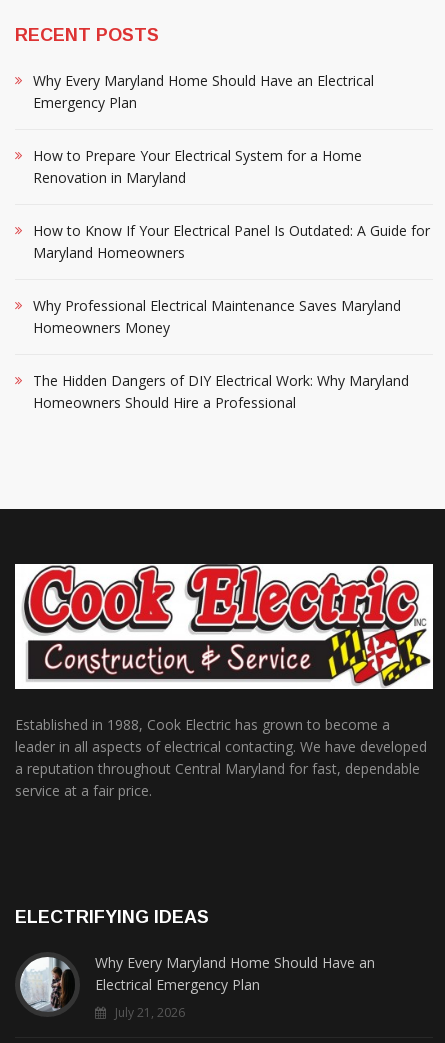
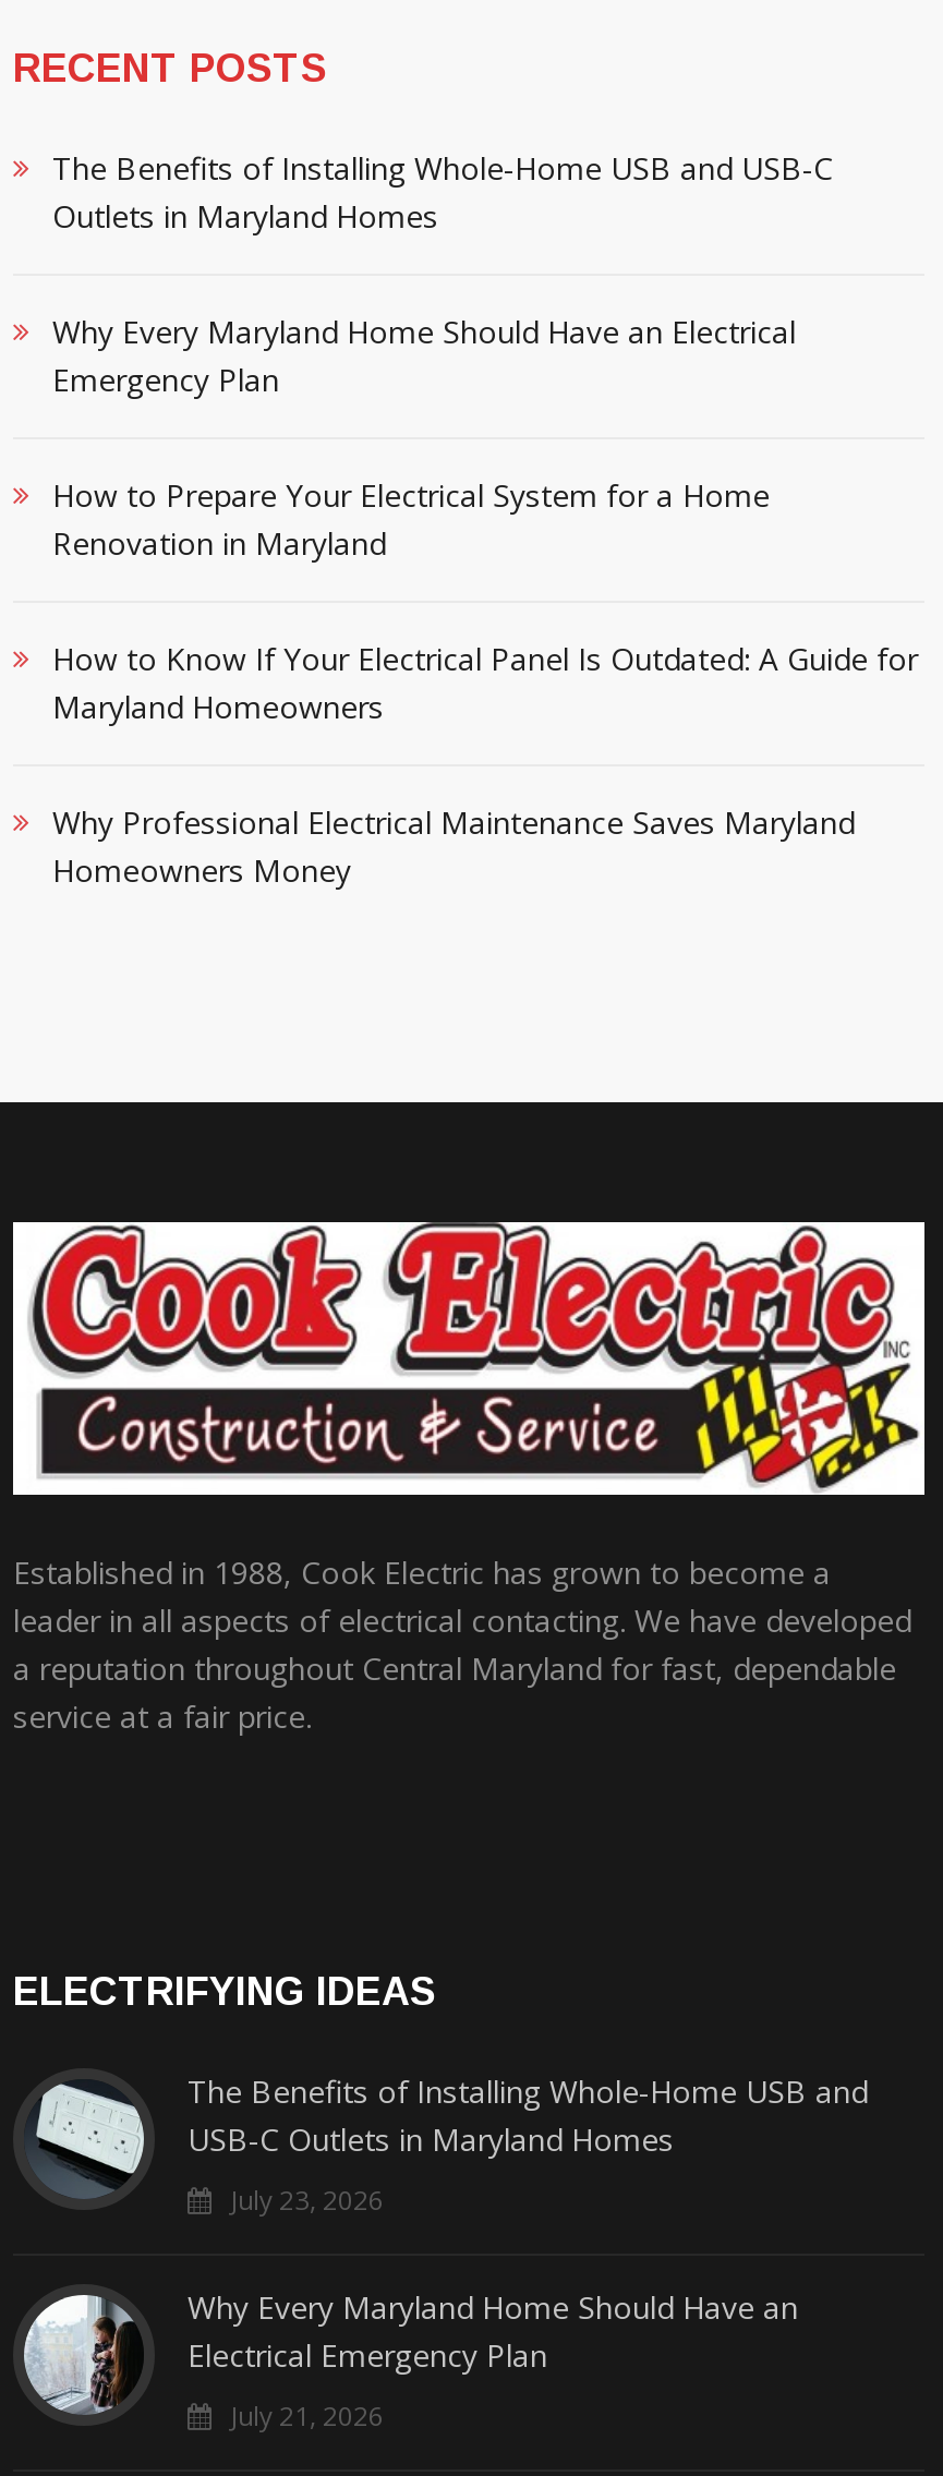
none -> [52,147,833,237] The Benefits of Installing Whole-Home USB and USB-C | Outlets in Maryland Homes
[33,371,409,412] The Hidden Dangers of DIY Electrical Work: Why Maryland | Homeowners Should Hire a Professional -> none
none -> [24,2070,868,2218] [image] | The Benefits of Installing Whole-Home USB and | USB-C Outlets in Maryland Homes | July 23, 2026

